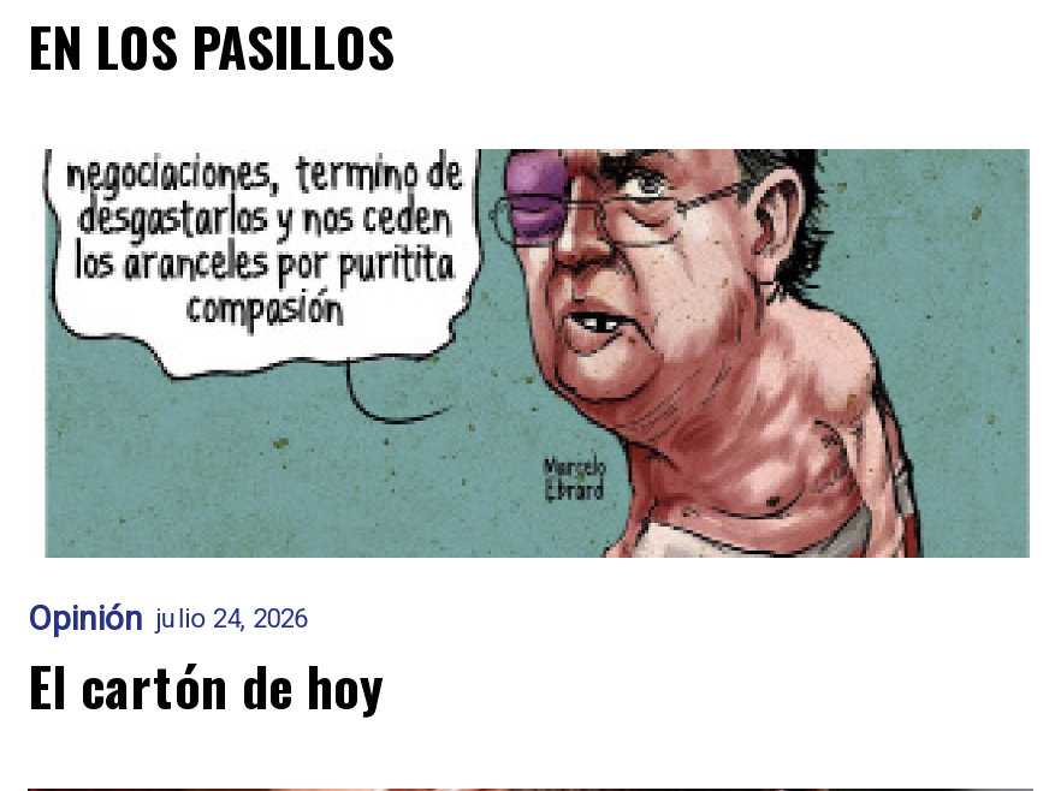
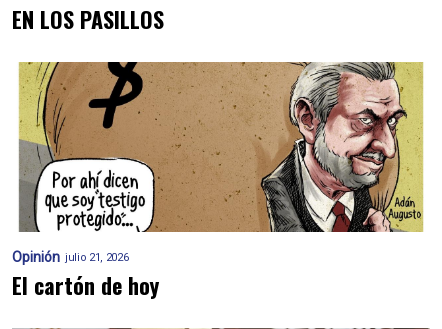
[28,147,1031,637] [image] | Opinión julio 24, 2026 -> [12,61,428,265] [image] | Opinión julio 21, 2026

